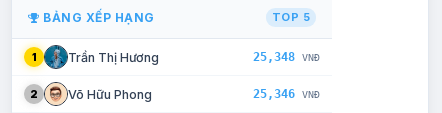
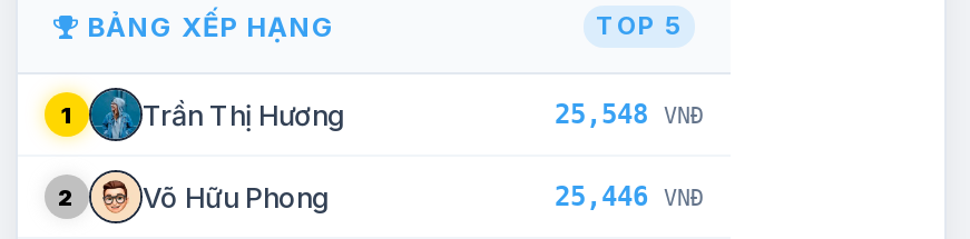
[253,49,320,63] 25,348 VNĐ -> [555,98,704,129] 25,548 VNĐ
[253,86,320,100] 25,346 VNĐ -> [555,180,704,211] 25,446 VNĐ

